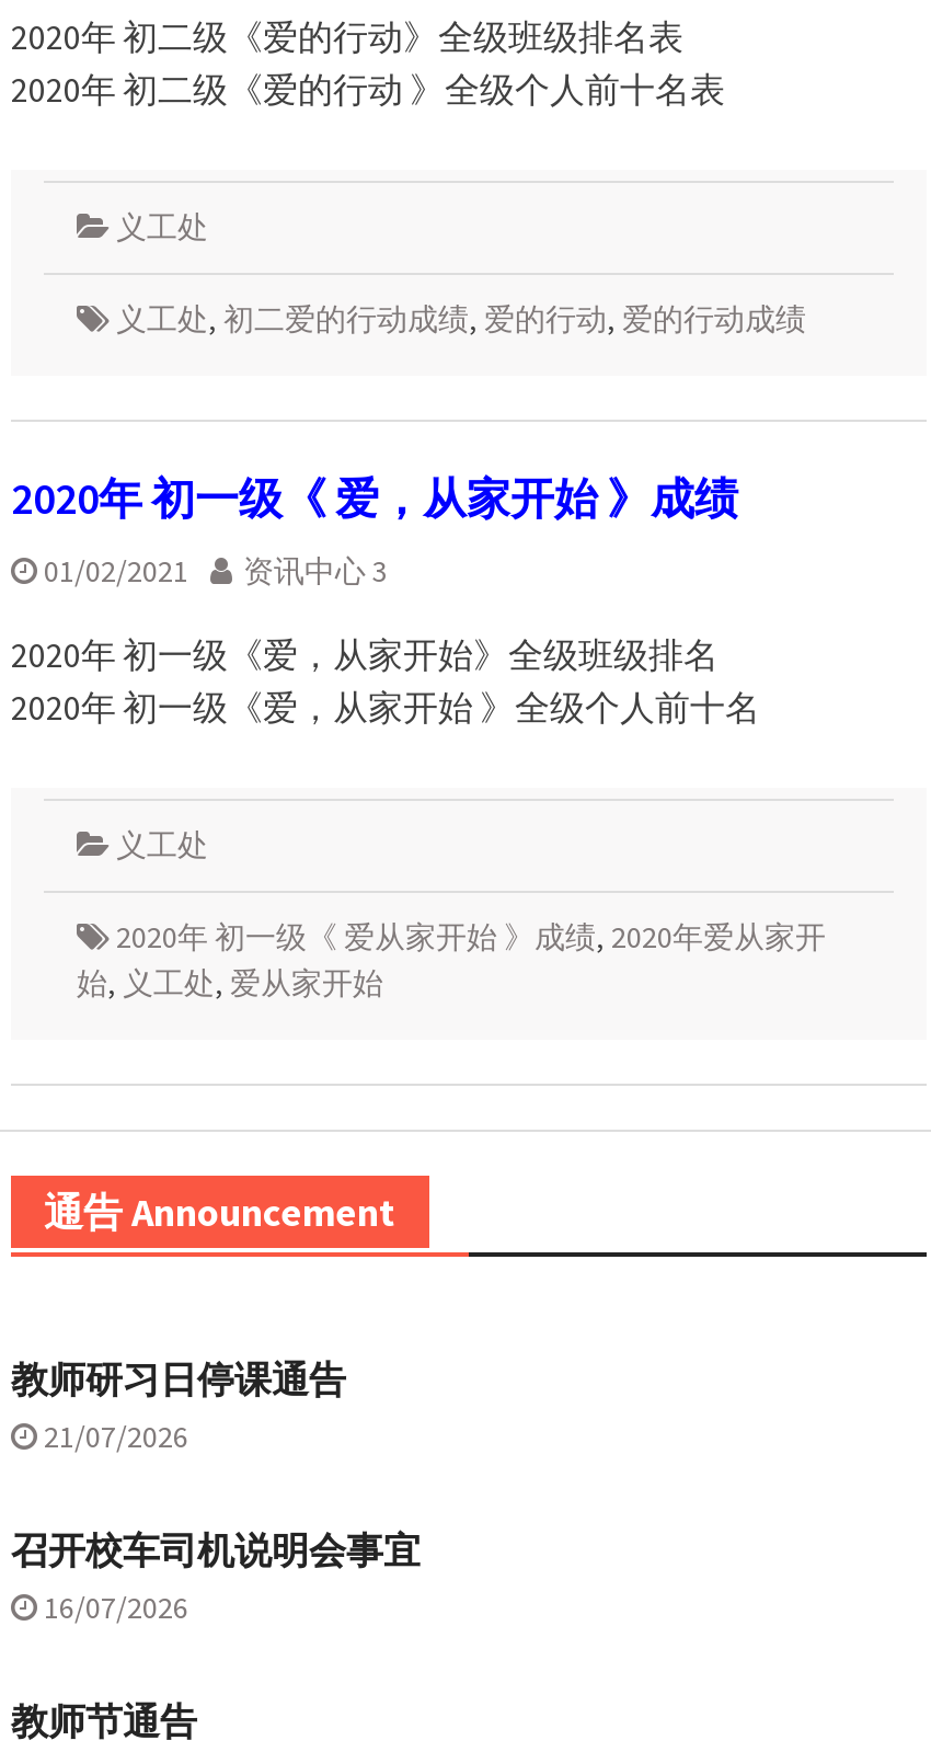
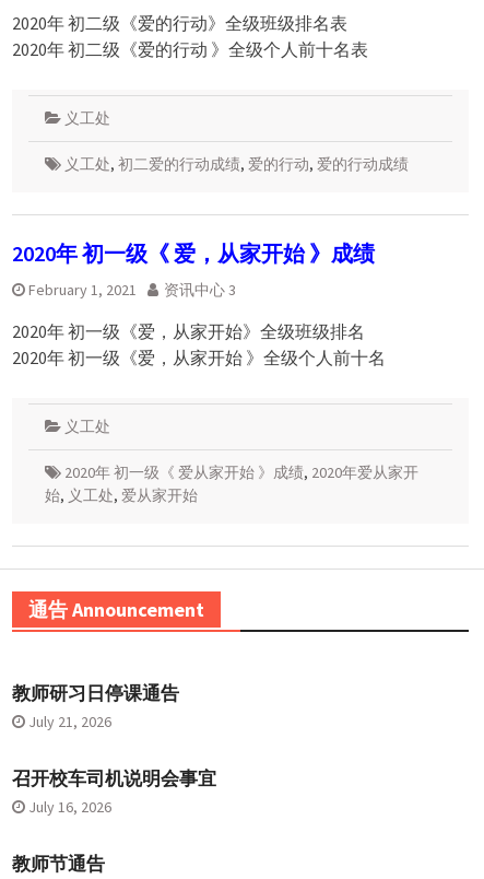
[44,550,388,589] 01/02/2021 资讯中心 3 -> [28,279,236,299] February 1, 2021 资讯中心 3
[44,1416,188,1455] 21/07/2026 -> [28,711,111,731] July 21, 2026
[44,1587,188,1626] 16/07/2026 -> [28,796,111,816] July 16, 2026

